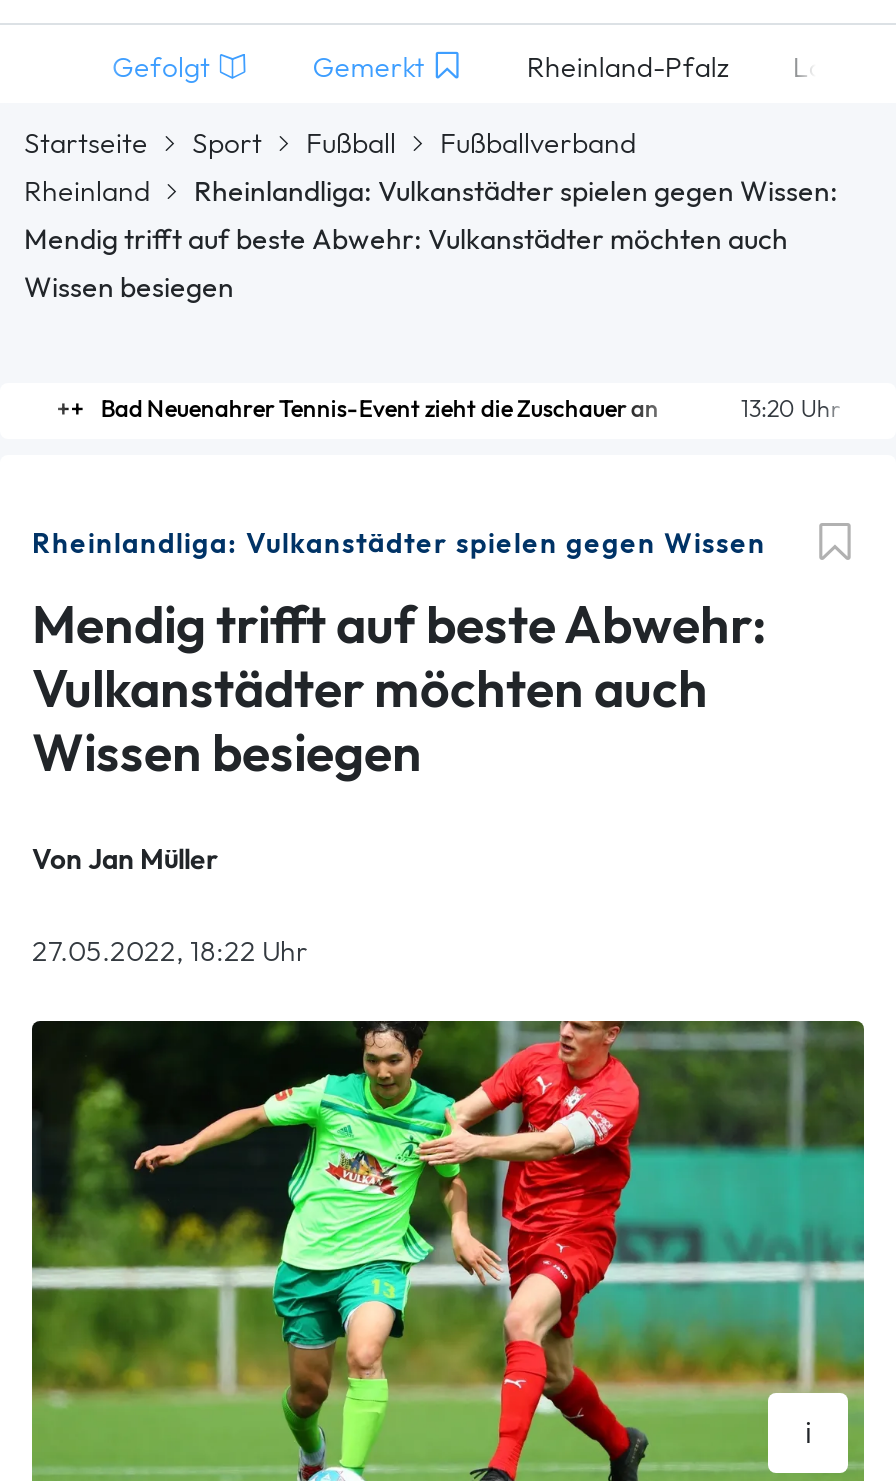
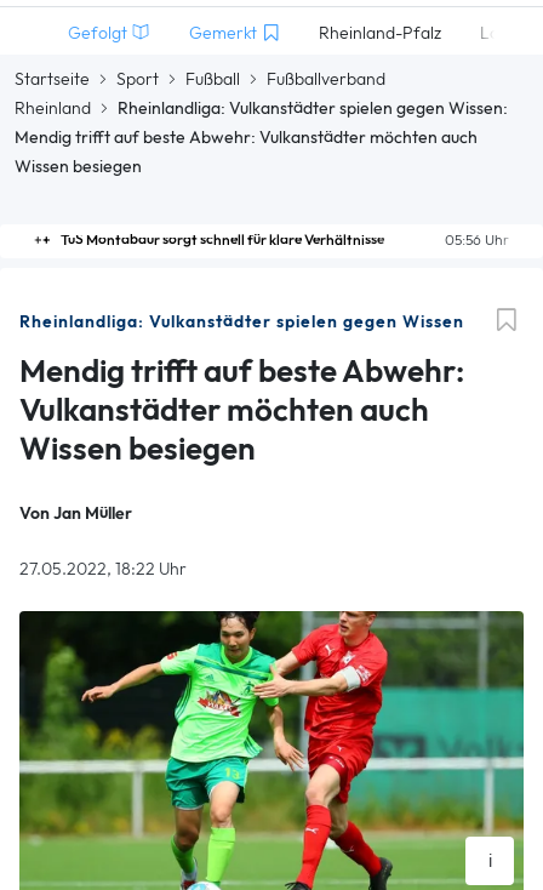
[100,393,840,425] 13:20 Uhr | Bad Neuenahrer Tennis-Event zieht die Zuschauer an -> [61,230,509,250] 05:56 Uhr | TuS Montabaur sorgt schnell für klare Verhältnisse

